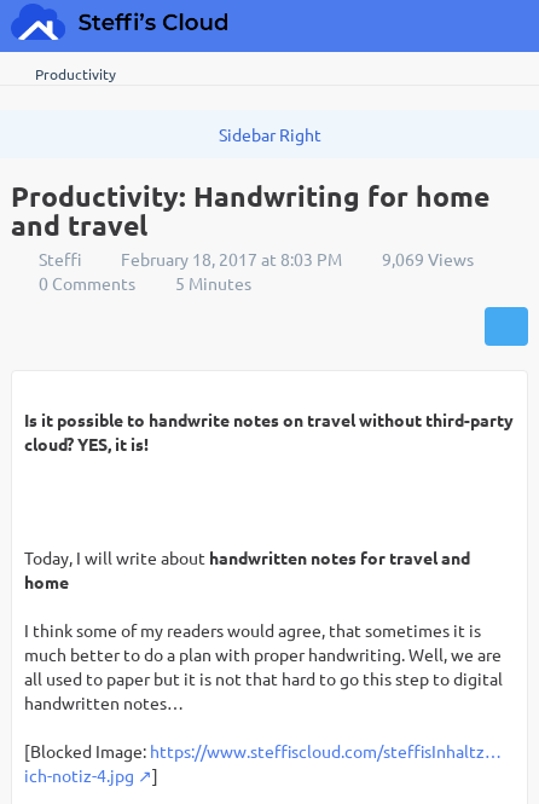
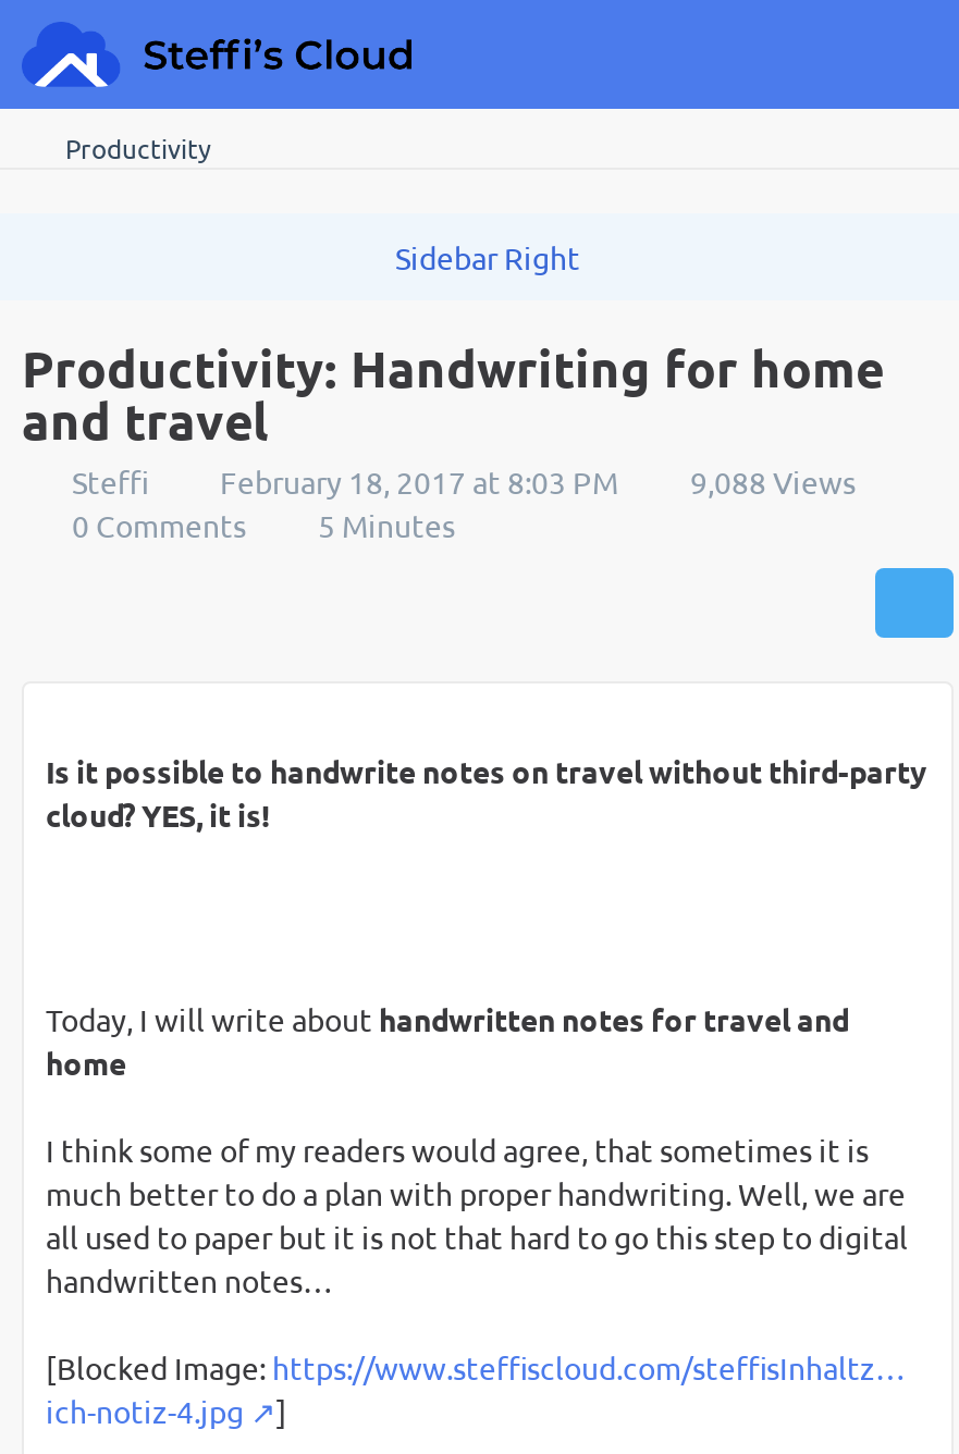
[39,248,474,270] Steffi February 18, 2017 at 8:03 PM 9,069 Views -> [72,461,856,501] Steffi February 18, 2017 at 8:03 PM 9,088 Views

